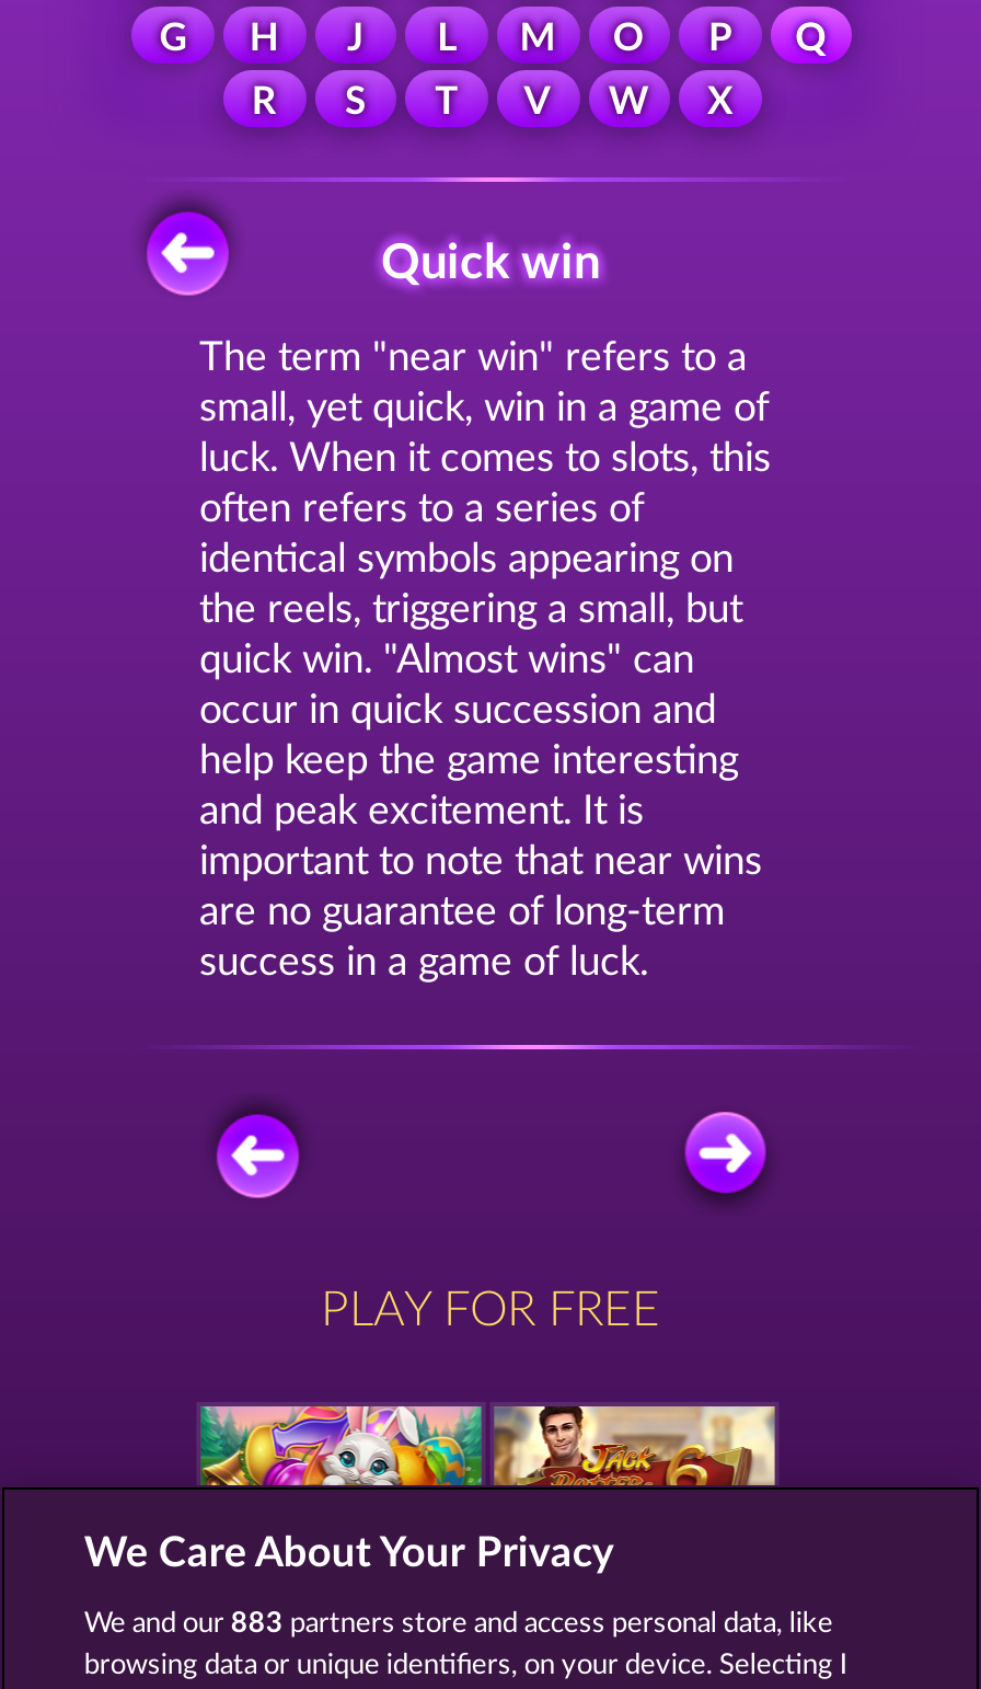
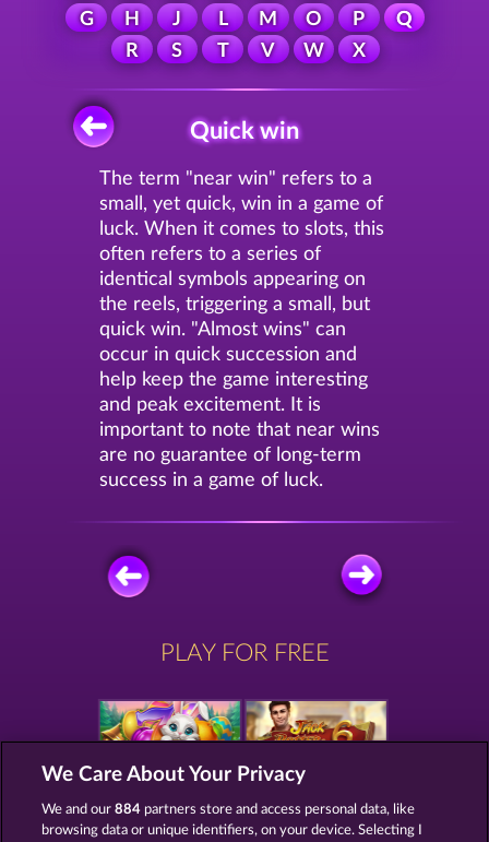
[84,1610,833,1639] We and our 883 partners store and access personal data, like -> [42,803,415,817] We and our 884 partners store and access personal data, like

